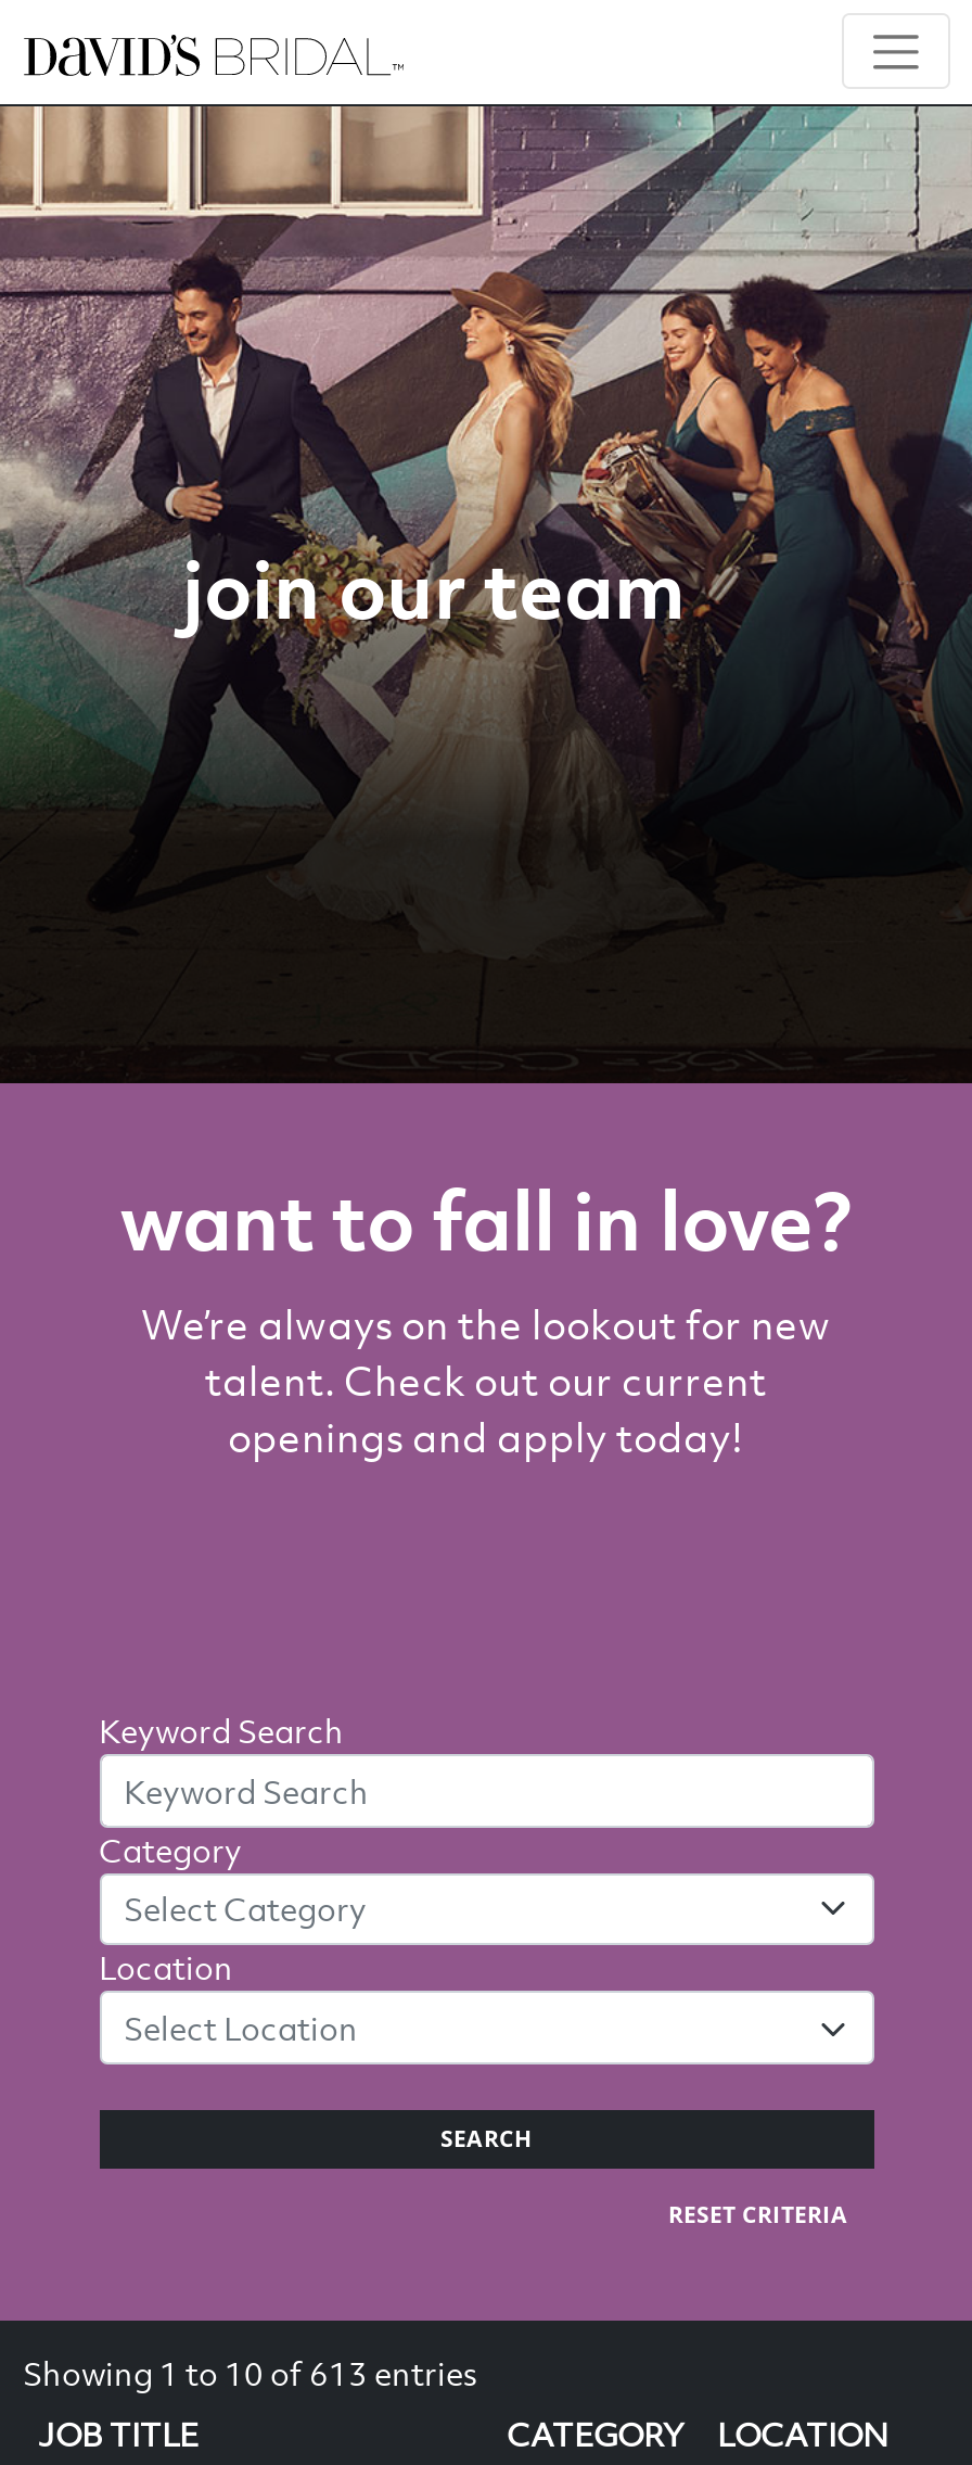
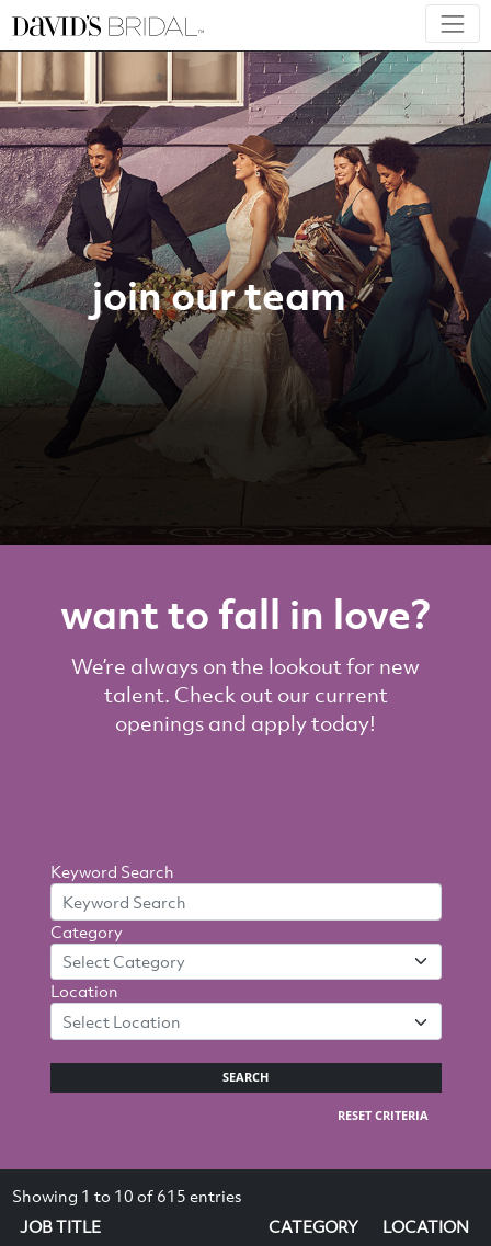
[23,2351,476,2394] Showing 1 to 10 of 613 entries -> [12,1184,241,1206] Showing 1 to 10 of 615 entries

